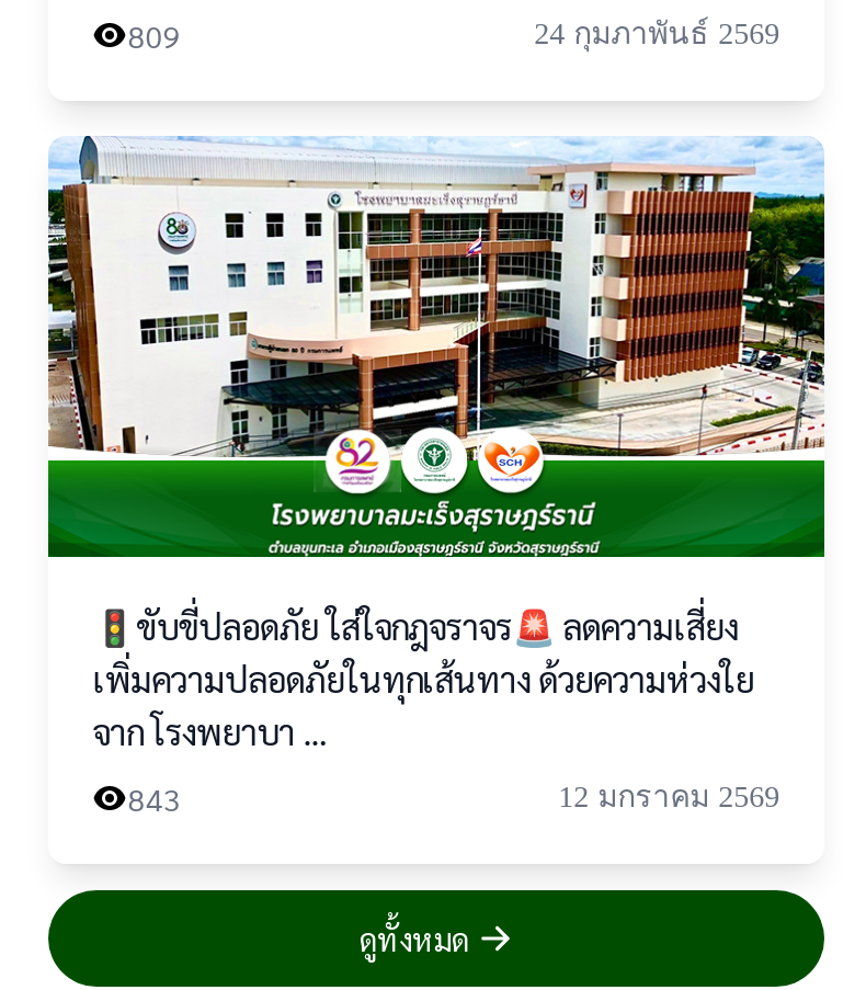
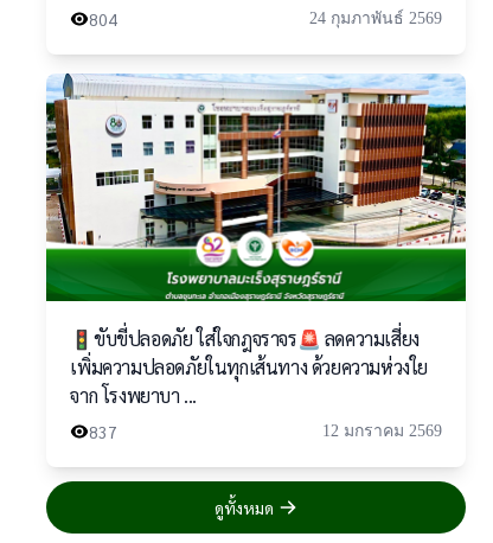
[128,16,181,56] 809 -> [89,9,118,30] 804
[128,780,181,819] 843 -> [89,421,118,443] 837

